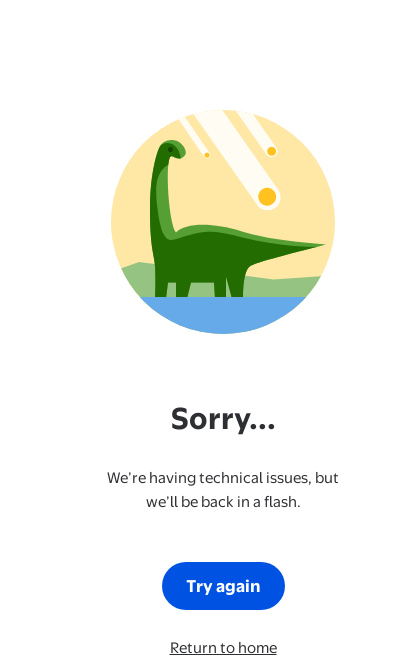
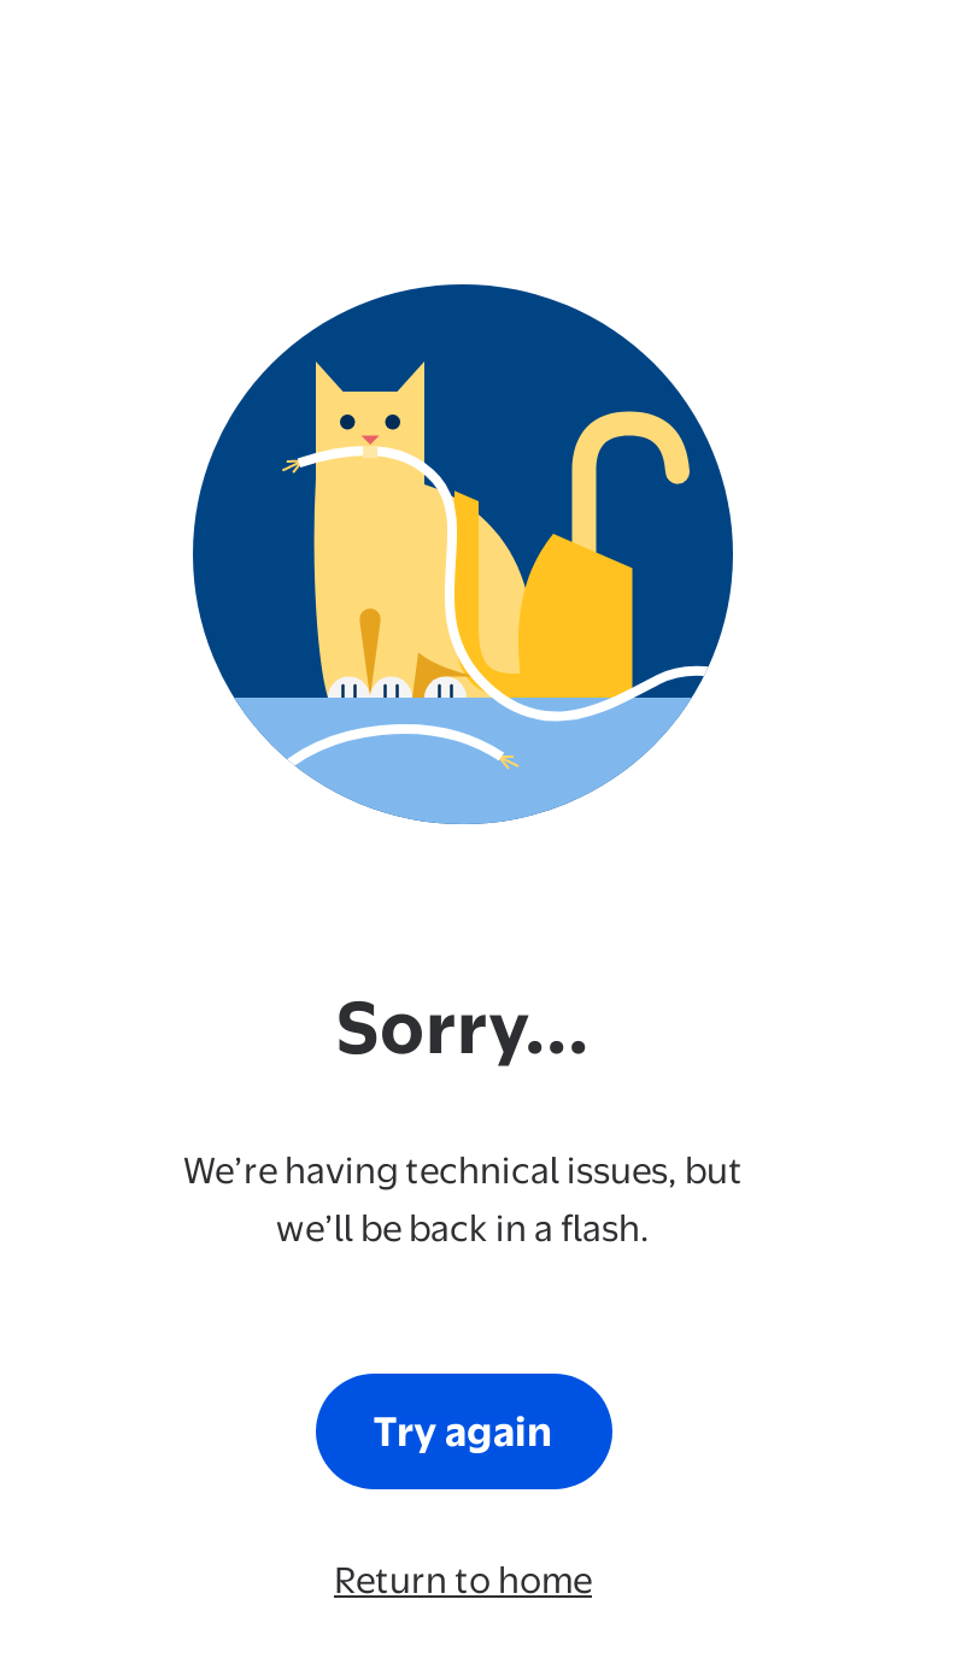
[111,110,335,311] [image] -> [190,282,735,771] [image]

